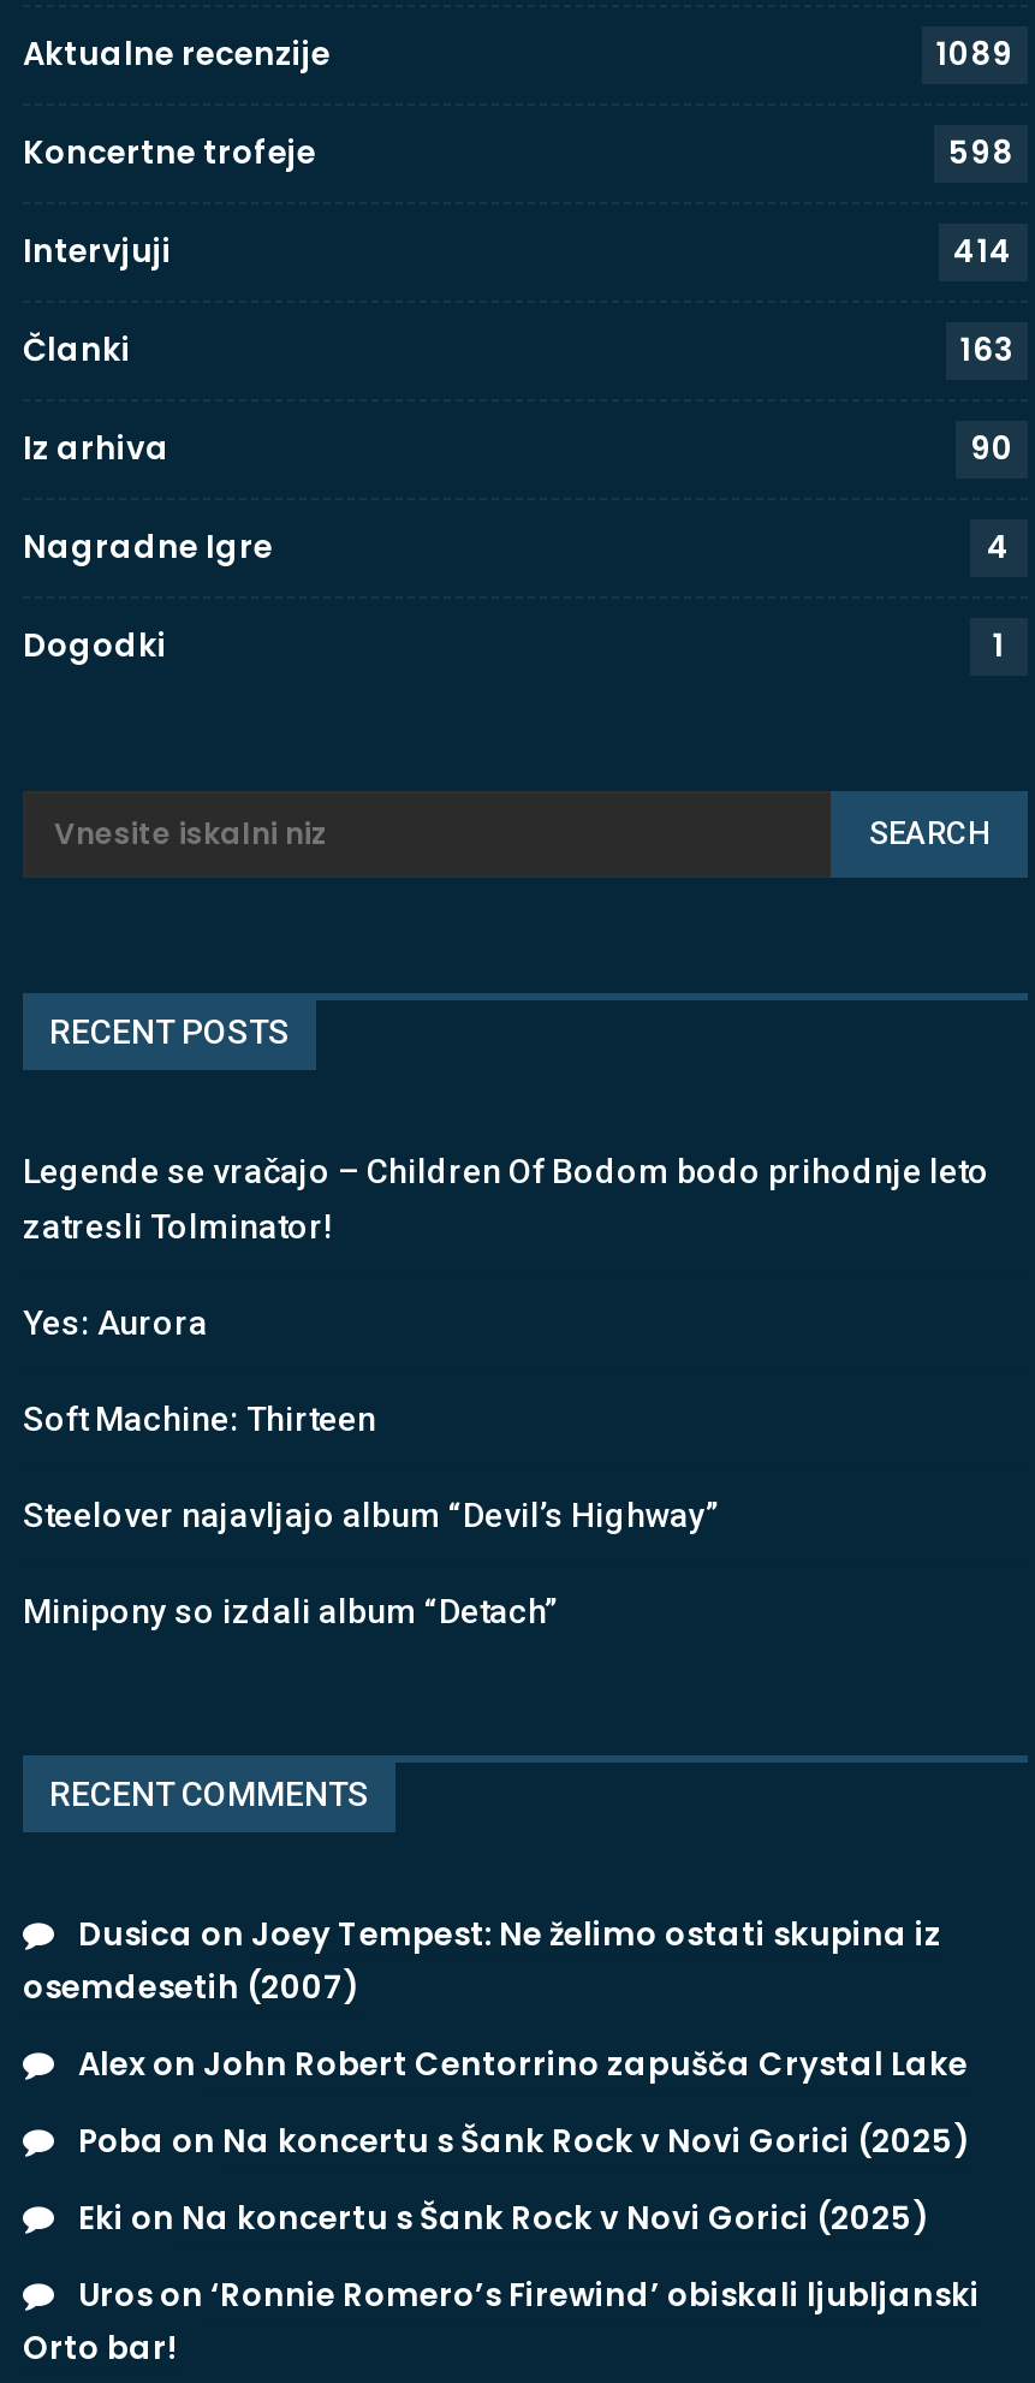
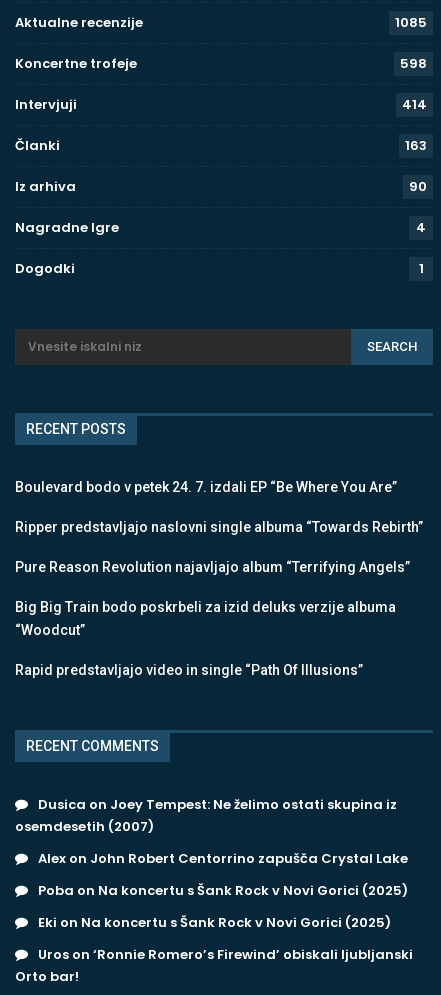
[936,30,1013,76] 1089 -> [395,13,427,32] 1085
[23,1153,989,1246] Legende se vračajo – Children Of Bodom bodo prihodnje leto | zatresli Tolminator! -> [15,479,397,495] Boulevard bodo v petek 24. 7. izdali EP “Be Where You Are”
[23,1304,208,1343] Yes: Aurora -> [15,519,423,535] Ripper predstavljajo naslovni single albuma “Towards Rebirth”
[23,1400,376,1439] Soft Machine: Thirteen -> [15,559,410,575] Pure Reason Revolution najavljajo album “Terrifying Angels”
[23,1496,718,1535] Steelover najavljajo album “Devil’s Highway” -> [15,599,396,638] Big Big Train bodo poskrbeli za izid deluks verzije albuma | “Woodcut”
[23,1593,557,1631] Minipony so izdali album “Detach” -> [15,662,363,678] Rapid predstavljajo video in single “Path Of Illusions”

